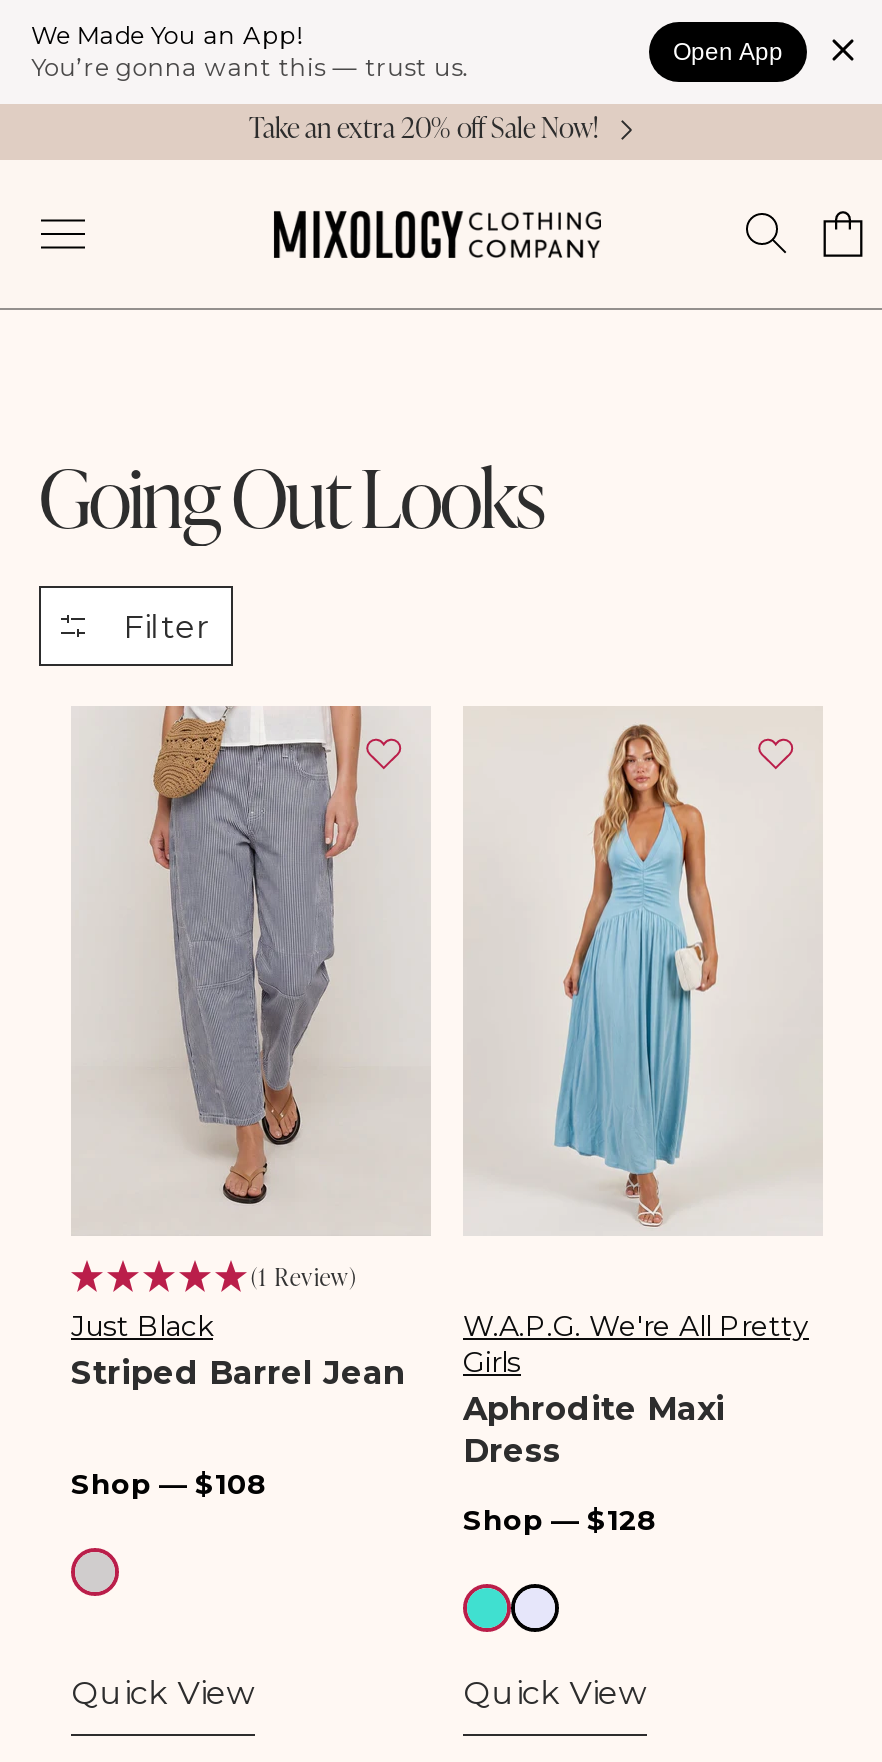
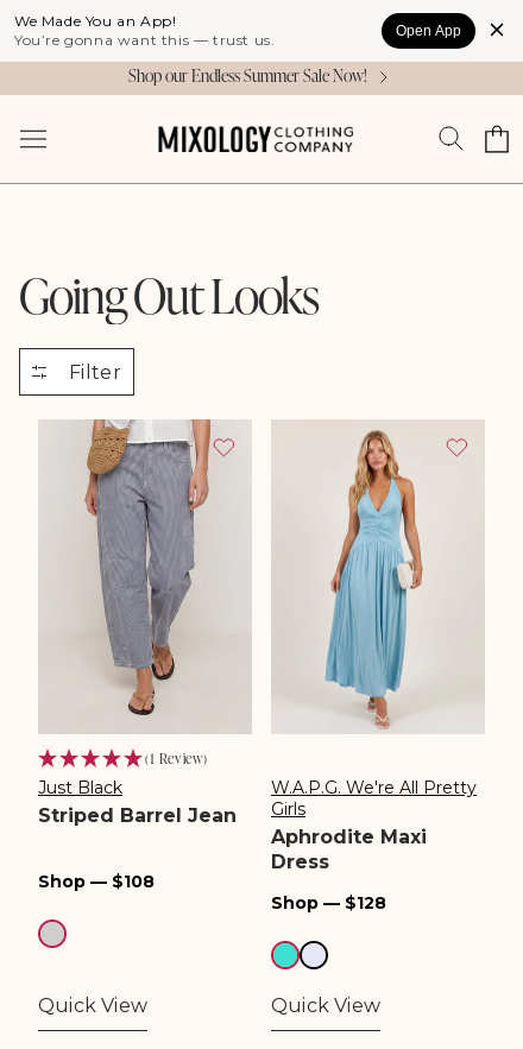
[249,108,599,146] Take an extra 20% off Sale Now! -> [128,64,367,87] Shop our Endless Summer Sale Now!

